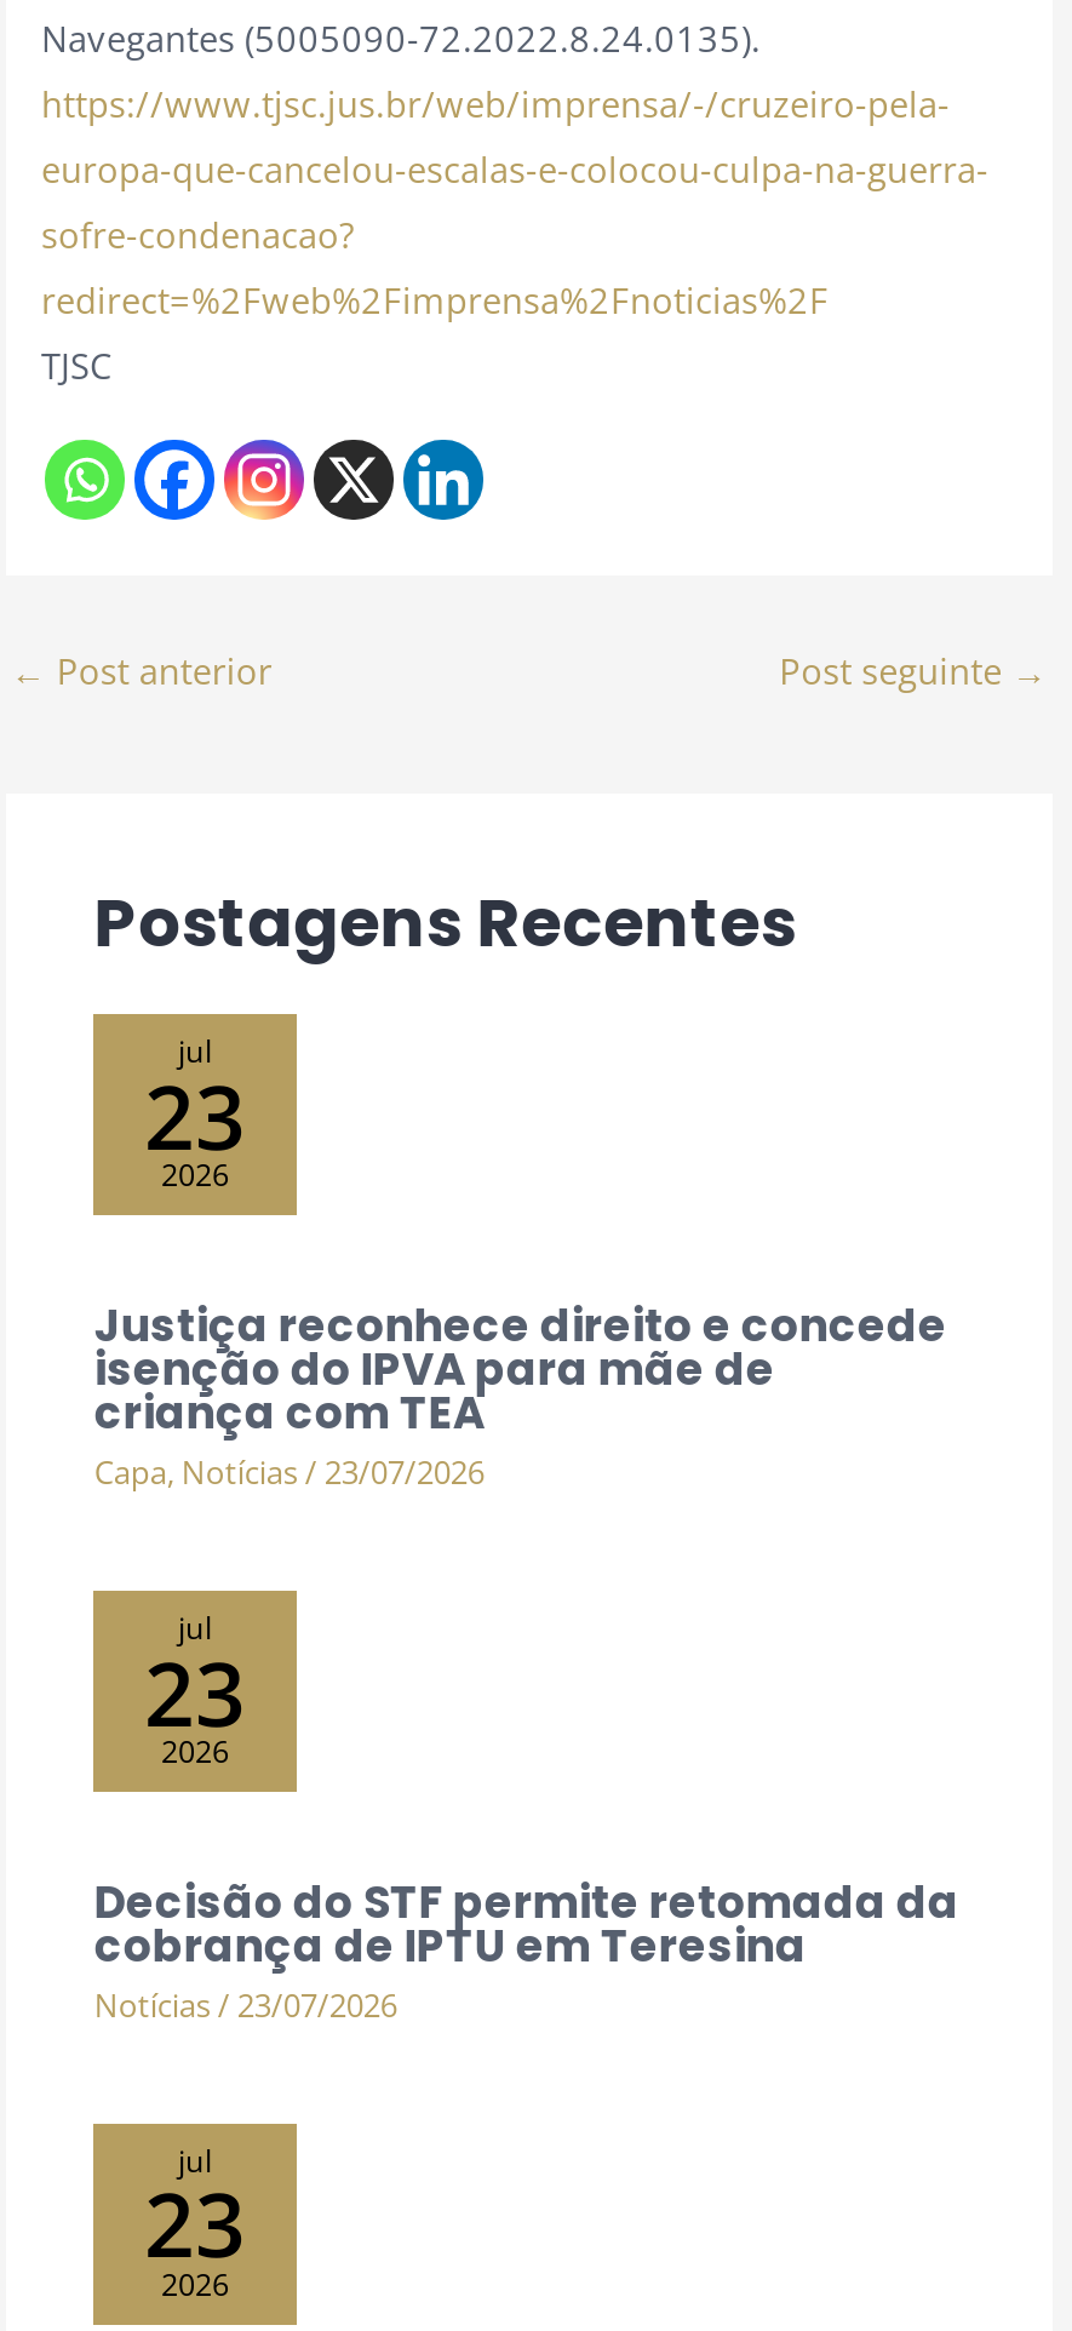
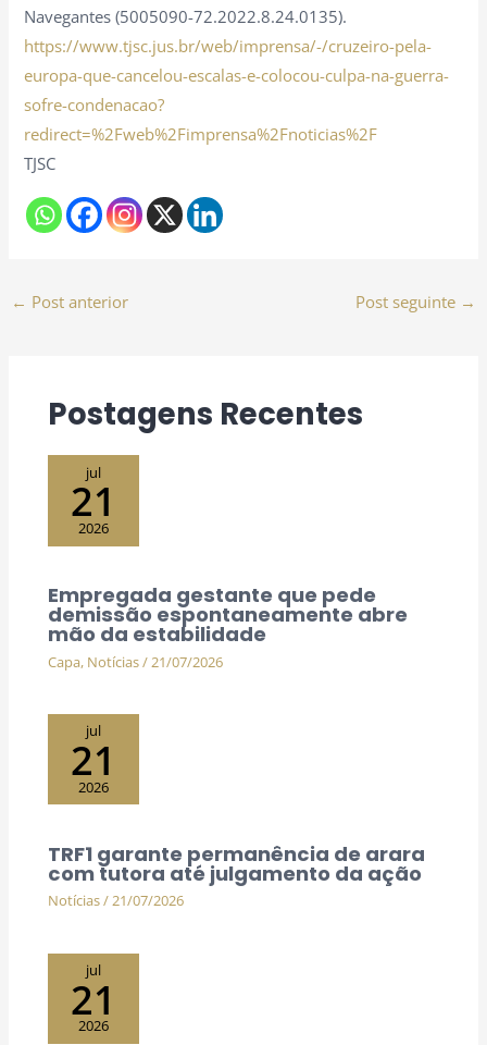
[144,1055,246,1176] 23 -> [71,474,116,528] 21
[94,1294,947,1494] Justiça reconhece direito e concede | isenção do IPVA para mãe de | criança com TEA | Capa, Notícias / 23/07/2026 -> [48,581,408,671] Empregada gestante que pede | demissão espontaneamente abre | mão da estabilidade | Capa, Notícias / 21/07/2026
[144,1631,246,1752] 23 -> [71,733,116,787] 21
[94,1870,959,2026] Decisão do STF permite retomada da | cobrança de IPTU em Teresina | Notícias / 23/07/2026 -> [48,840,425,910] TRF1 garante permanência de arara | com tutora até julgamento da ação | Notícias / 21/07/2026
[144,2163,246,2284] 23 -> [71,972,116,1026] 21

